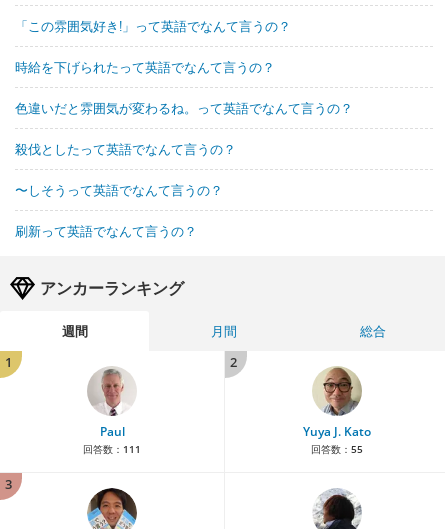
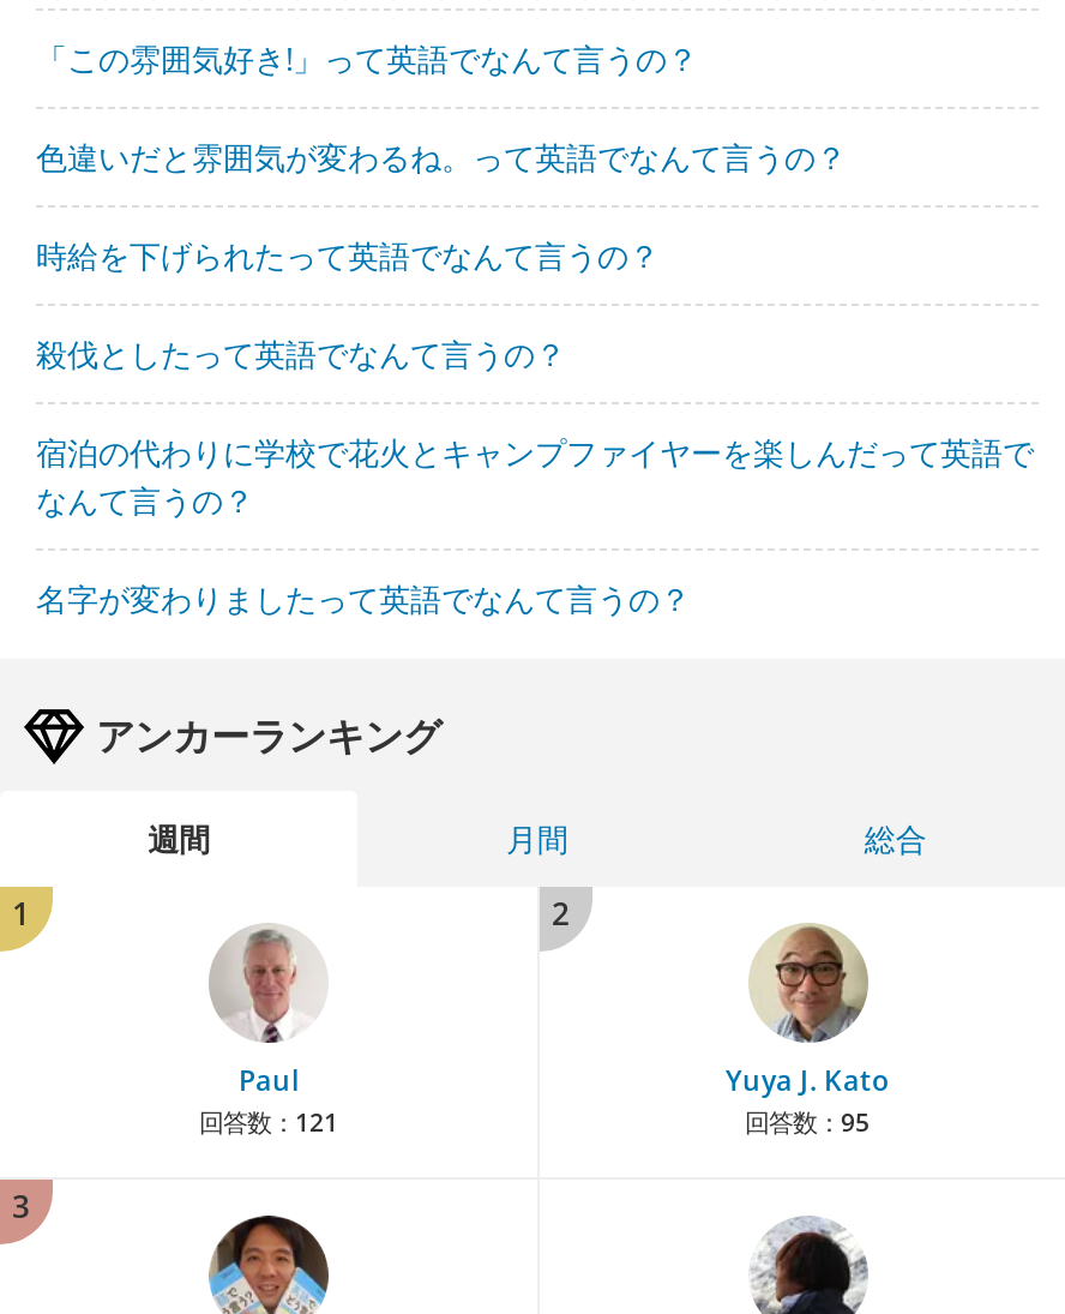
moved [15,58,275,76] -> [36,235,660,278]: 時給を下げられたって英語でなんて言うの？
moved [15,99,353,117] -> [36,137,847,180]: 色違いだと雰囲気が変わるね。って英語でなんて言うの？
[15,181,223,199] 〜しそうって英語でなんて言うの？ -> [36,432,1034,523] 宿泊の代わりに学校で花火とキャンプファイヤーを楽しんだって英語で | なんて言うの？
[15,222,197,240] 刷新って英語でなんて言うの？ -> [36,578,691,621] 名字が変わりましたって英語でなんて言うの？
[83,442,141,456] 回答数：111 -> [199,1106,338,1140] 回答数：121
[310,442,362,456] 回答数：55 -> [745,1106,870,1140] 回答数：95

